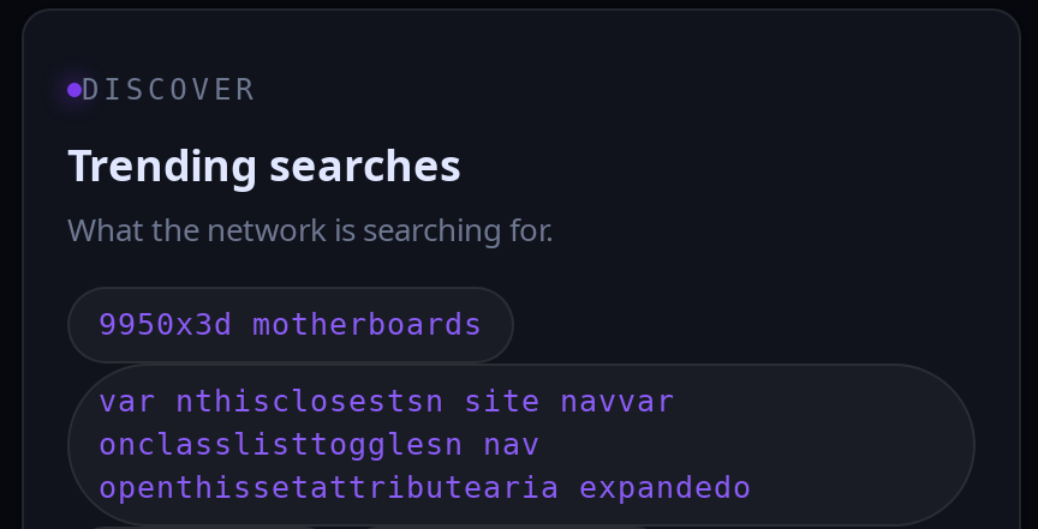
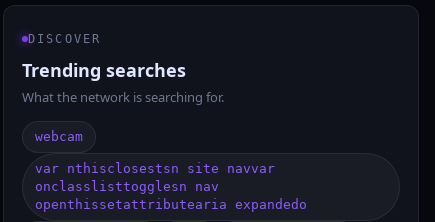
[99,306,483,342] 9950x3d motherboards -> [35,129,83,144] webcam

